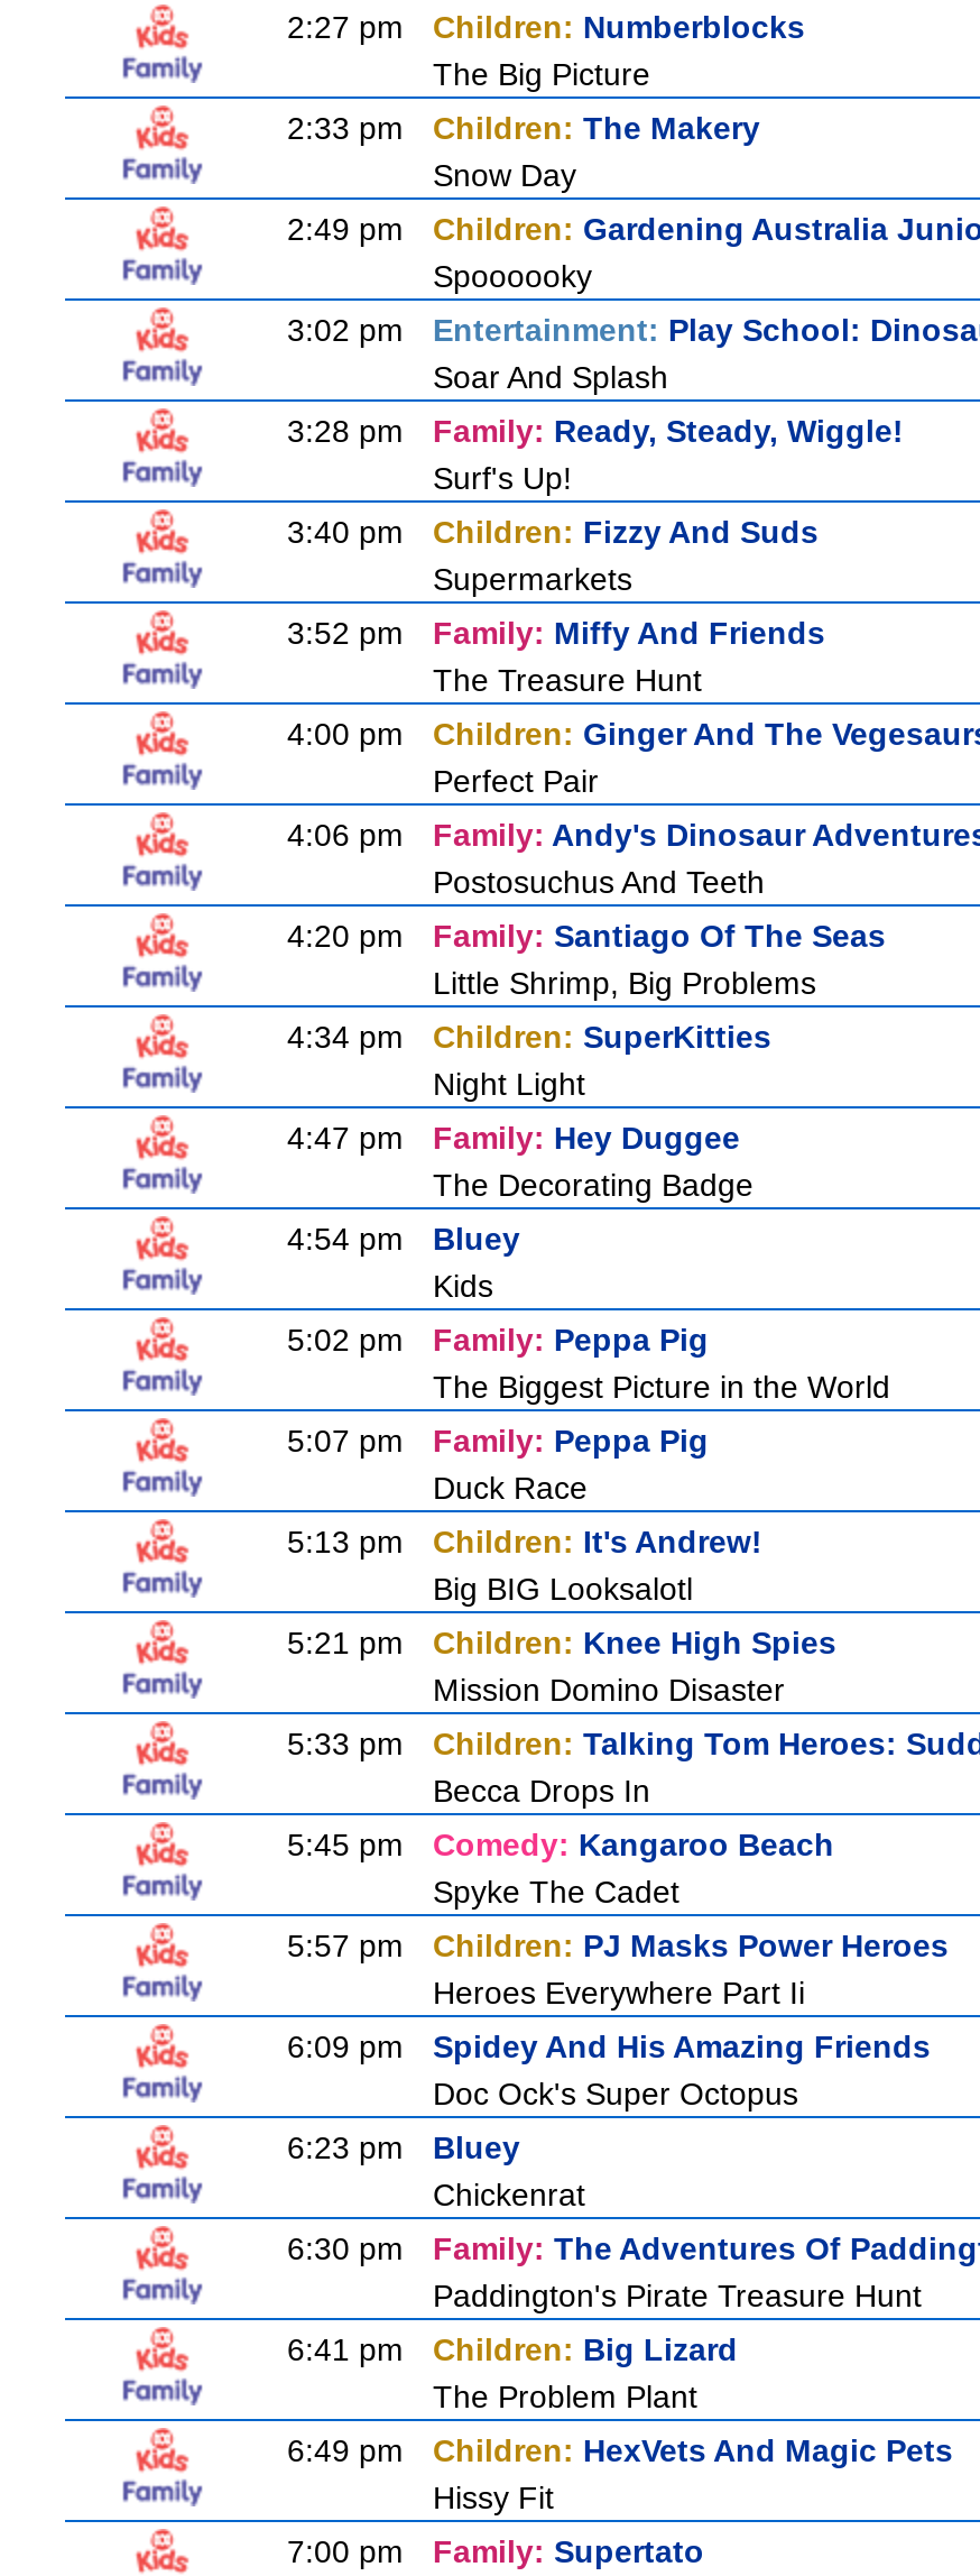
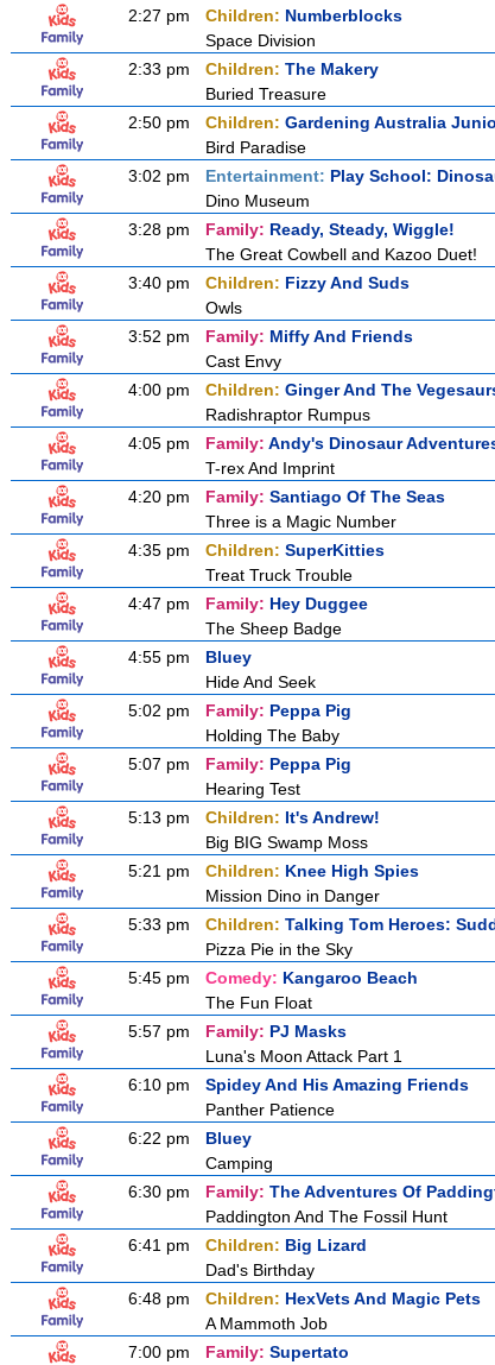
[433,56,650,92] The Big Picture -> [205,31,316,50] Space Division
[433,157,576,193] Snow Day -> [205,84,326,103] Buried Treasure
[287,211,404,247] 2:49 pm -> [128,113,190,132] 2:50 pm
[433,258,592,294] Spoooooky -> [205,138,306,157] Bird Paradise
[433,359,668,395] Soar And Splash -> [205,191,310,210] Dino Museum
[433,460,572,496] Surf's Up! -> [205,245,477,264] The Great Cowbell and Kazoo Duet!
[433,561,632,597] Supermarkets -> [205,298,242,317] Owls
[433,662,702,698] The Treasure Hunt -> [205,352,281,371] Cast Envy
[433,763,599,799] Perfect Pair -> [205,405,370,424] Radishraptor Rumpus
[287,817,404,853] 4:06 pm -> [128,434,190,453] 4:05 pm
[433,864,765,900] Postosuchus And Teeth -> [205,459,335,478] T-rex And Imprint
[433,965,816,1001] Little Shrimp, Big Problems -> [205,512,396,531] Three is a Magic Number
[287,1019,771,1055] 4:34 pm Children: SuperKitties -> [128,541,385,560] 4:35 pm Children: SuperKitties
[433,1066,585,1102] Night Light -> [205,565,353,584] Treat Truck Trouble
[433,1167,754,1203] The Decorating Badge -> [205,619,342,638] The Sheep Badge
[287,1221,520,1257] 4:54 pm Bluey -> [128,647,252,666] 4:55 pm Bluey
[433,1268,493,1304] Kids -> [205,672,316,691] Hide And Seek
[433,1369,890,1405] The Biggest Picture in the World -> [205,726,339,745] Holding The Baby
[433,1470,588,1506] Duck Race -> [205,779,300,798] Hearing Test
[433,1571,693,1607] Big BIG Looksalotl -> [205,833,368,852] Big BIG Swamp Moss
[433,1672,785,1708] Mission Domino Disaster -> [205,886,380,905] Mission Dino in Danger
[433,1773,650,1809] Becca Drops In -> [205,940,353,959] Pizza Pie in the Sky
[433,1874,679,1910] Spyke The Cadet -> [205,993,312,1012] The Fun Float
[433,1928,949,2011] Children: PJ Masks Power Heroes | Heroes Everywhere Part Ii -> [205,1022,402,1066] Family: PJ Masks | Luna's Moon Attack Part 1
[287,2028,931,2064] 6:09 pm Spidey And His Amazing Friends -> [128,1075,469,1094] 6:10 pm Spidey And His Amazing Friends
[433,2076,798,2112] Doc Ock's Super Octopus -> [205,1100,335,1119] Panther Patience
[287,2129,520,2165] 6:23 pm Bluey -> [128,1129,252,1148] 6:22 pm Bluey
[433,2177,585,2212] Chickenrat -> [205,1154,273,1173] Camping
[433,2278,922,2313] Paddington's Pirate Treasure Hunt -> [205,1207,448,1226] Paddington And The Fossil Hunt
[433,2379,697,2414] The Problem Plant -> [205,1260,315,1279] Dad's Birthday
[287,2432,953,2468] 6:49 pm Children: HexVets And Magic Pets -> [128,1289,481,1308] 6:48 pm Children: HexVets And Magic Pets
[433,2480,554,2515] Hissy Fit -> [205,1314,328,1333] A Mammoth Job

